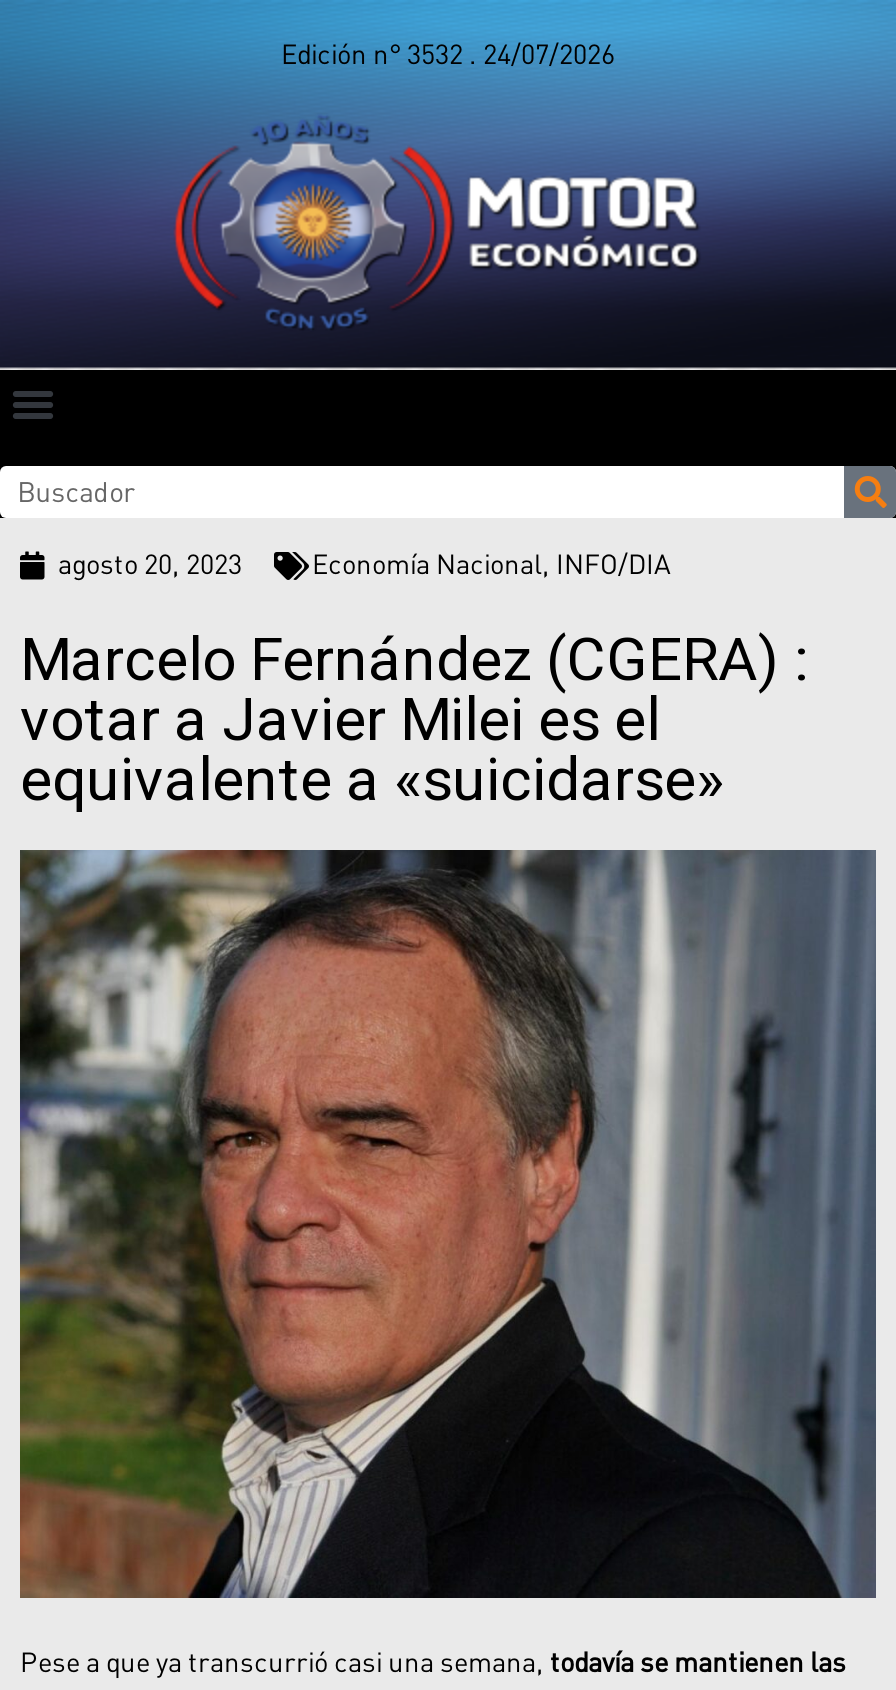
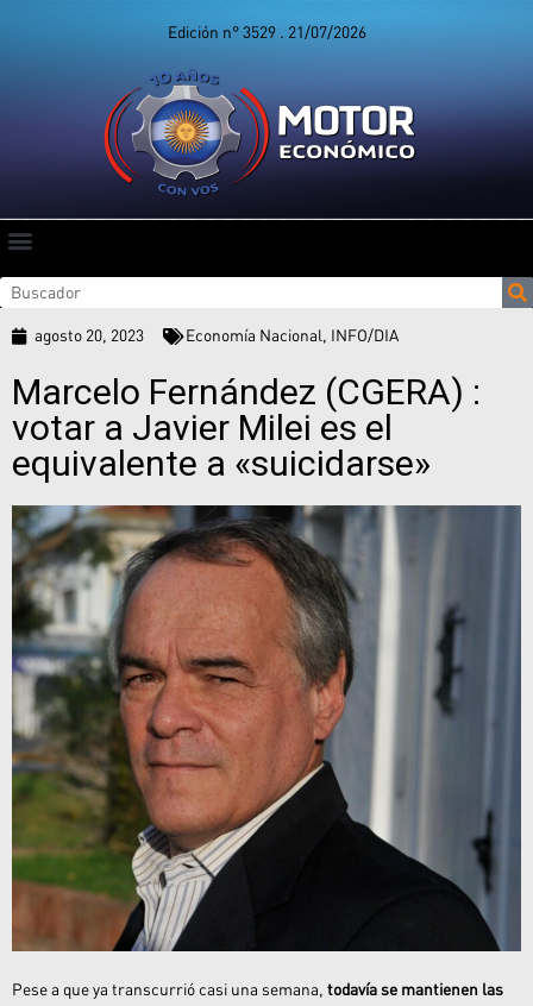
[281,38,615,70] Edición n° 3532 . 24/07/2026 -> [167,23,366,42] Edición n° 3529 . 21/07/2026

